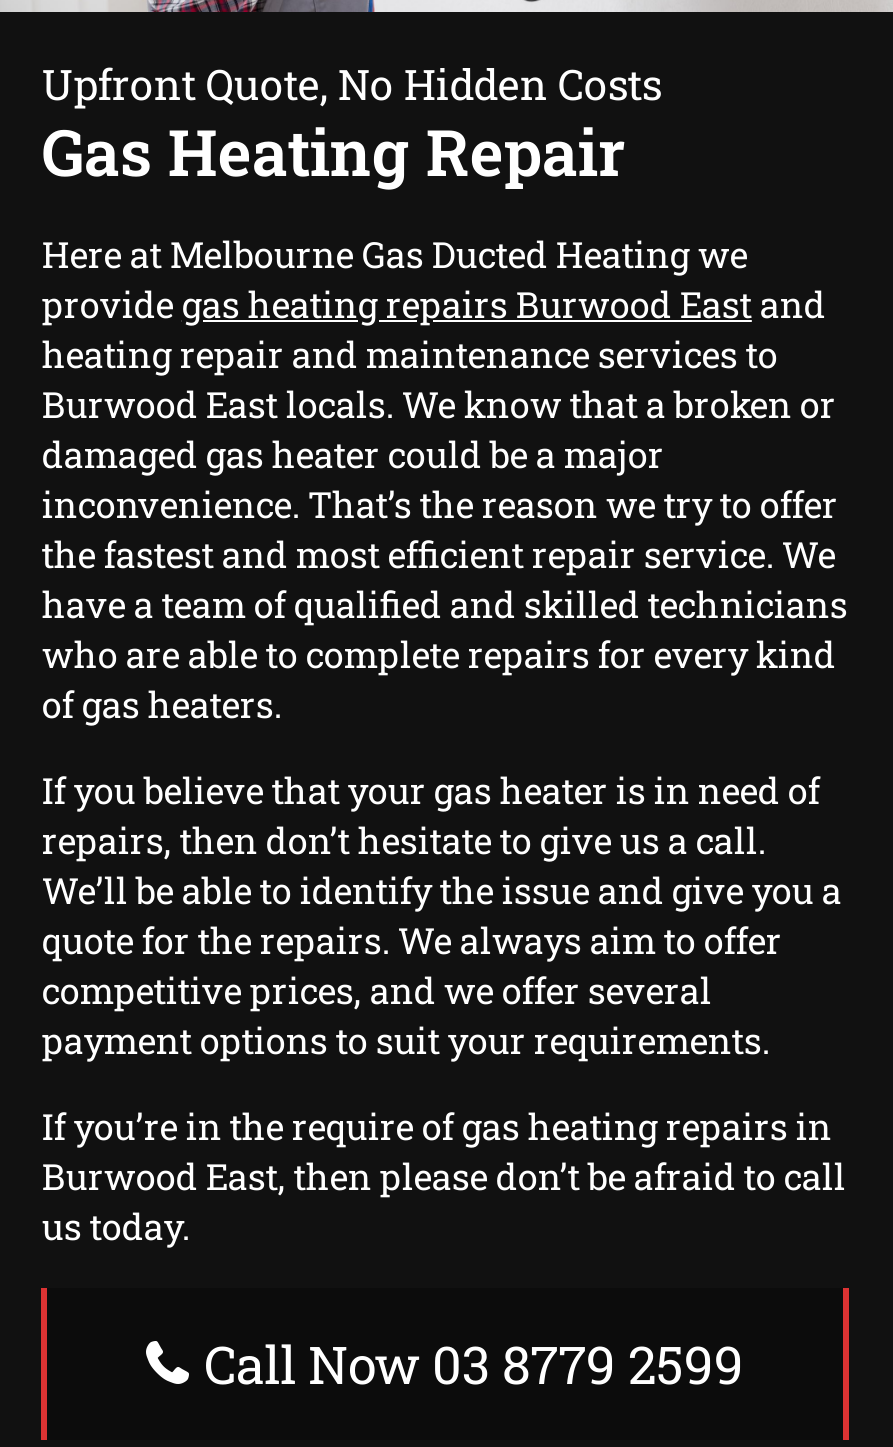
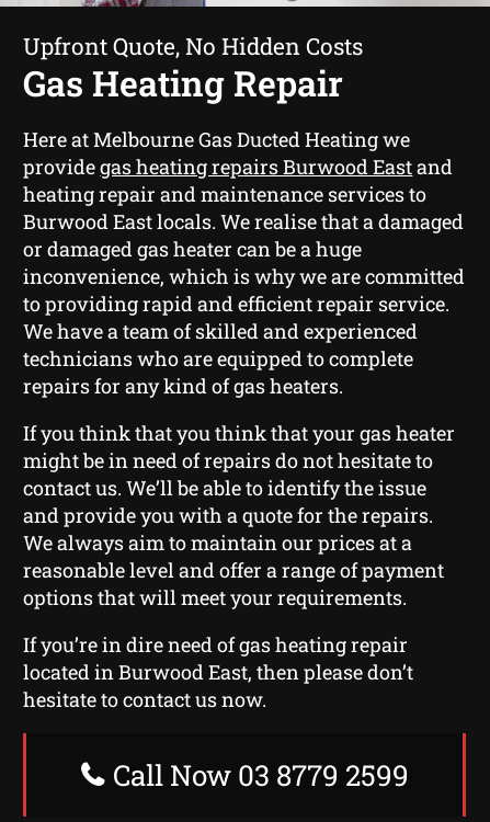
[42,380,848,728] Burwood East locals. We know that a broken or | damaged gas heater could be a major | inconvenience. That’s the reason we try to offer | the fastest and most efficient repair service. We | have a team of qualified and skilled technicians | who are able to complete repairs for every kind | of gas heaters. -> [23,208,465,399] Burwood East locals. We realise that a damaged | or damaged gas heater can be a huge | inconvenience, which is why we are committed | to providing rapid and efficient repair service. | We have a team of skilled and experienced | technicians who are equipped to complete | repairs for any kind of gas heaters.
[42,766,842,1064] If you believe that your gas heater is in need of | repairs, then don’t hesitate to give us a call. | We’ll be able to identify the issue and give you a | quote for the repairs. We always aim to offer | competitive prices, and we offer several | payment options to suit your requirements. -> [23,420,455,610] If you think that you think that your gas heater | might be in need of repairs do not hesitate to | contact us. We’ll be able to identify the issue | and provide you with a quote for the repairs. | We always aim to maintain our prices at a | reasonable level and offer a range of payment | options that will meet your requirements.
[42,1102,846,1250] If you’re in the require of gas heating repairs in | Burwood East, then please don’t be afraid to call | us today. -> [23,631,414,712] If you’re in dire need of gas heating repair | located in Burwood East, then please don’t | hesitate to contact us now.

